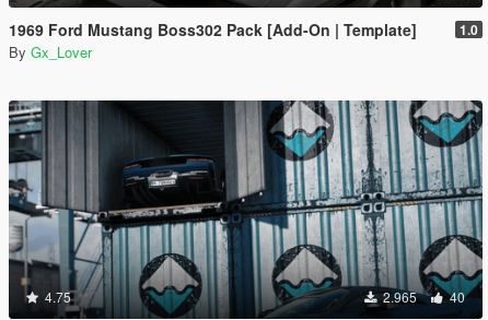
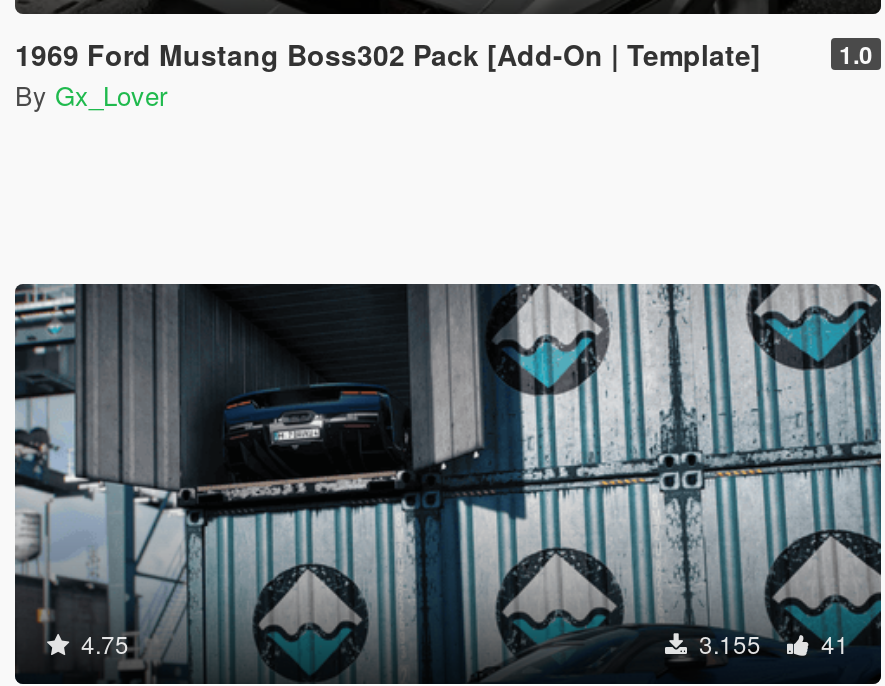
[380,287,420,306] 2.965 -> [693,626,767,660] 3.155
[446,287,465,306] 40 -> [815,626,849,660] 41

